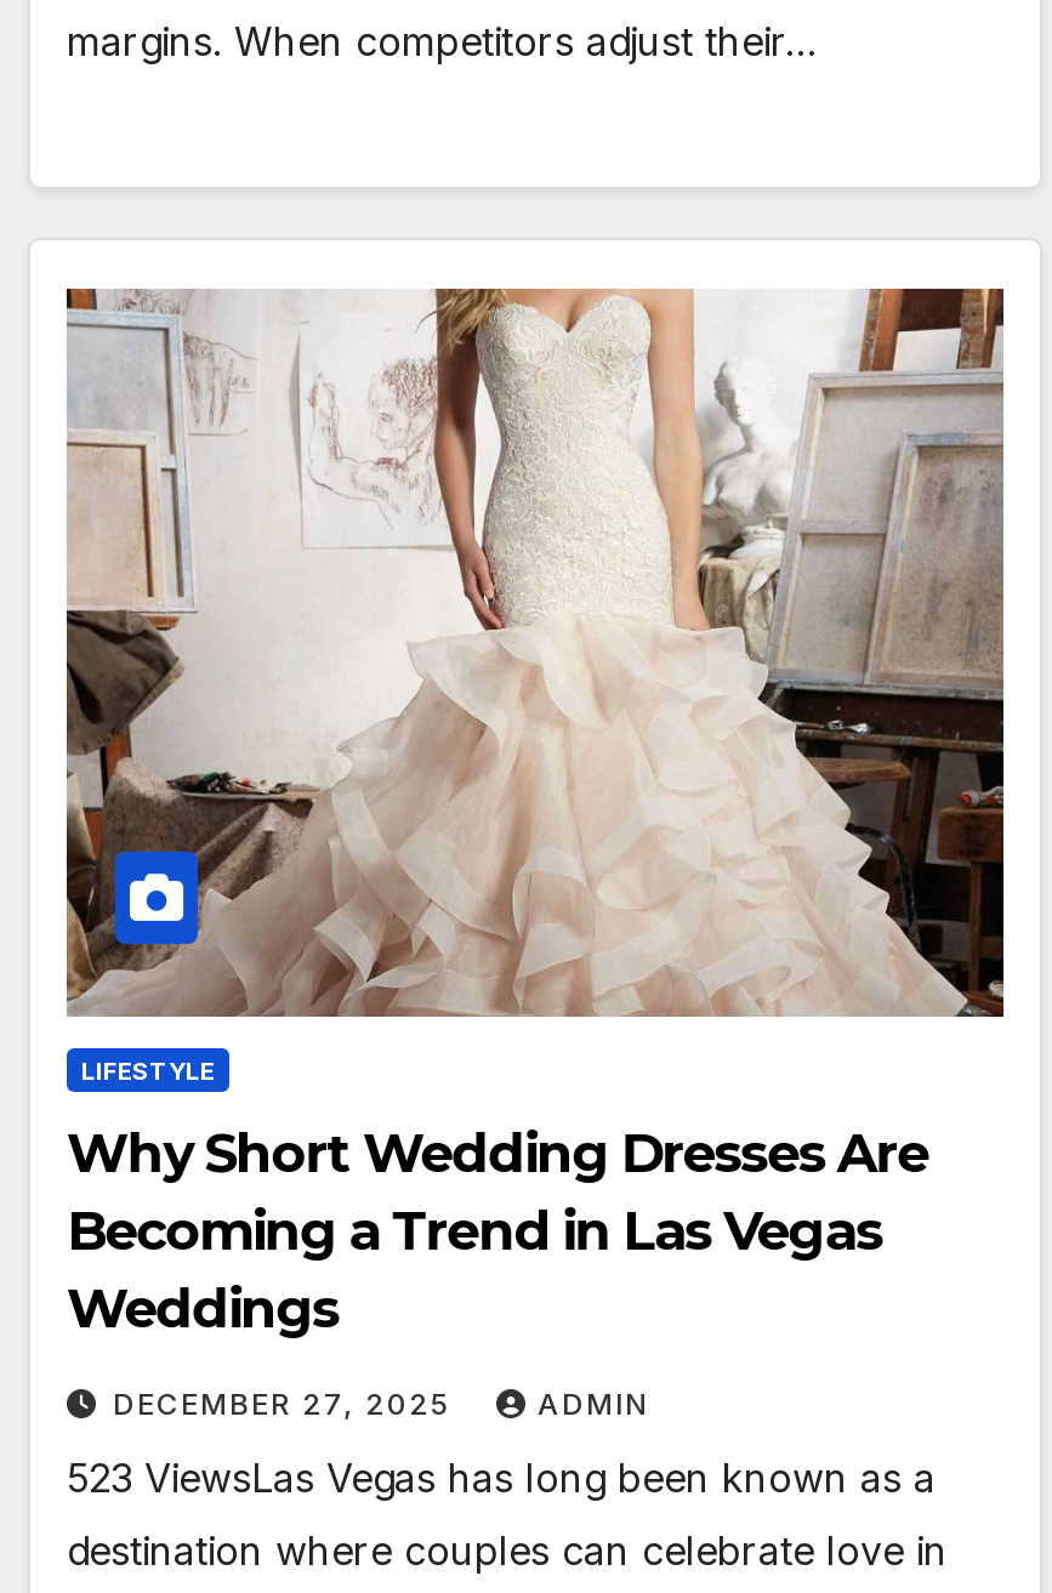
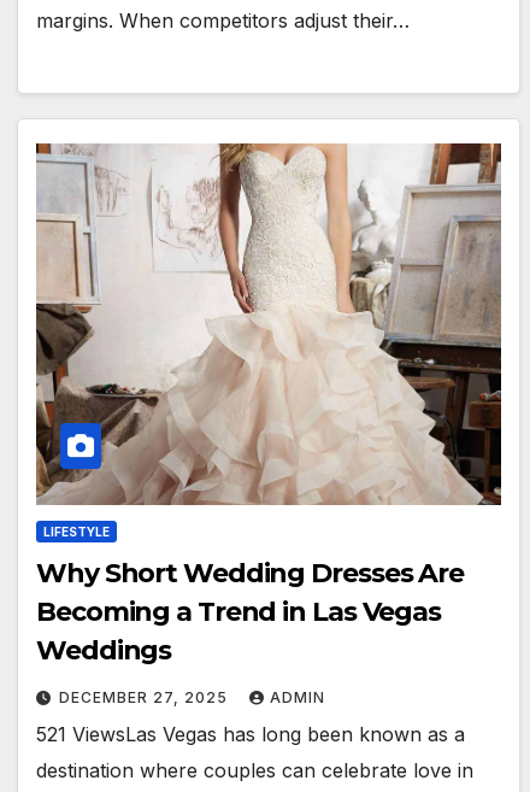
[67,1454,936,1502] 523 ViewsLas Vegas has long been known as a -> [36,722,465,746] 521 ViewsLas Vegas has long been known as a

